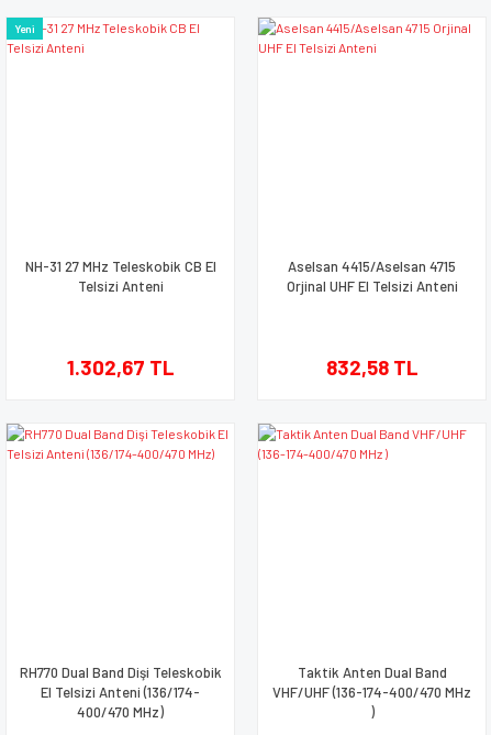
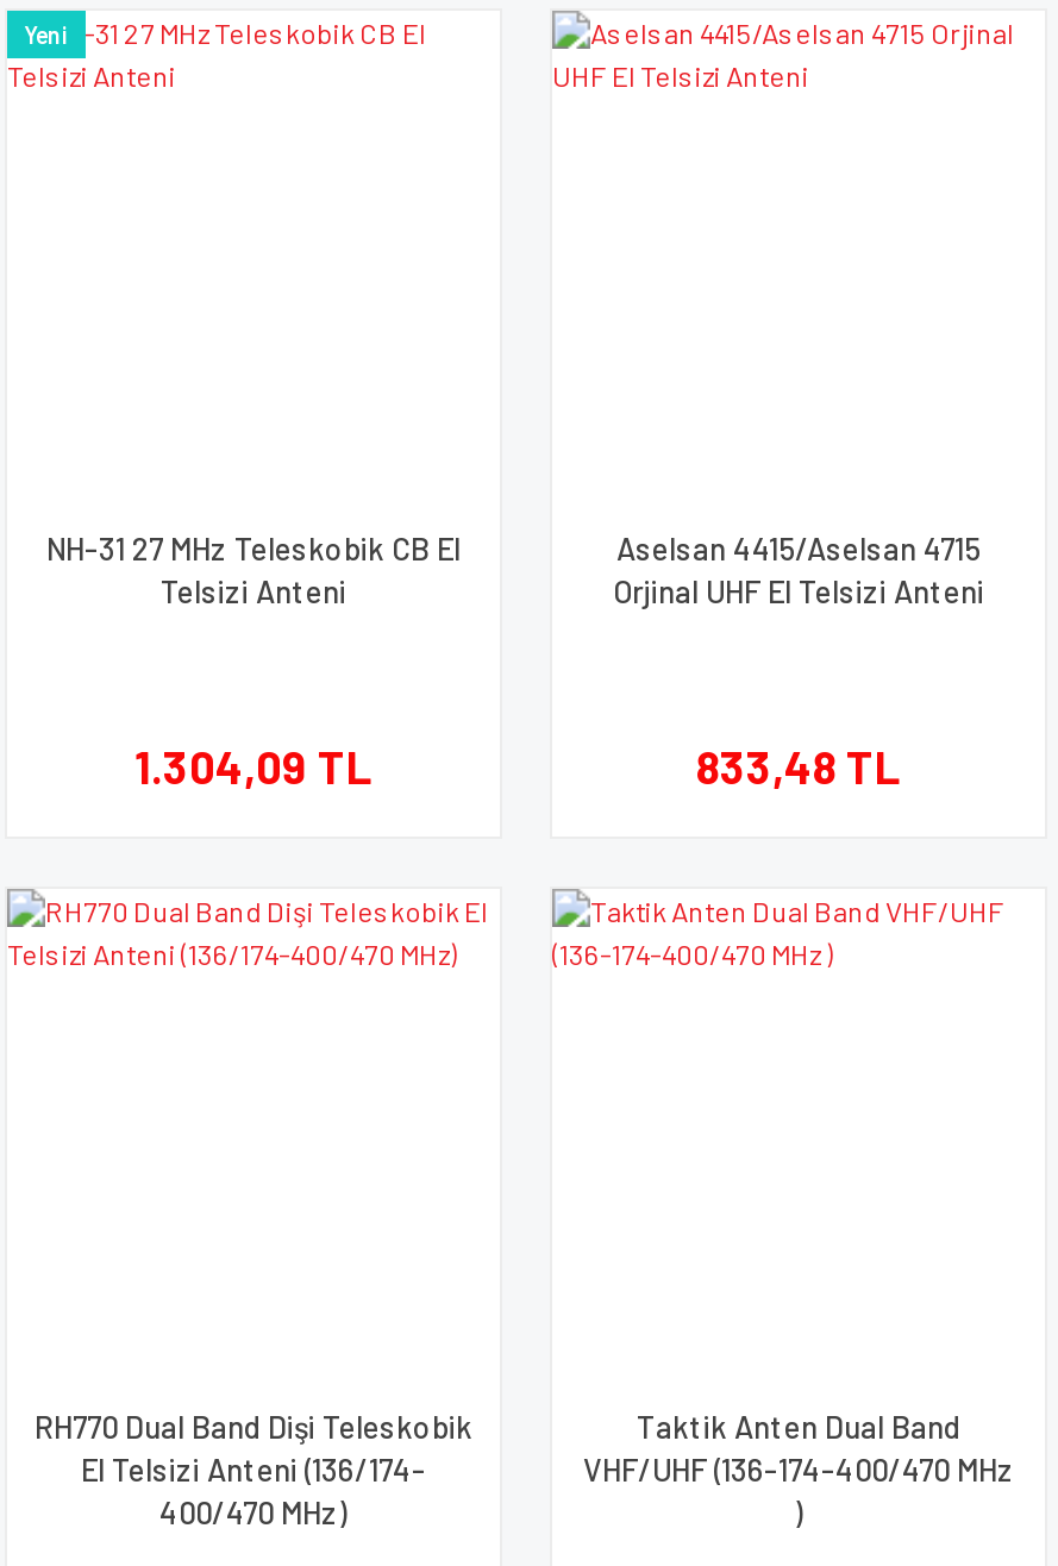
[66,355,174,380] 1.302,67 TL -> [134,739,373,794] 1.304,09 TL
[326,355,418,380] 832,58 TL -> [696,739,901,794] 833,48 TL

